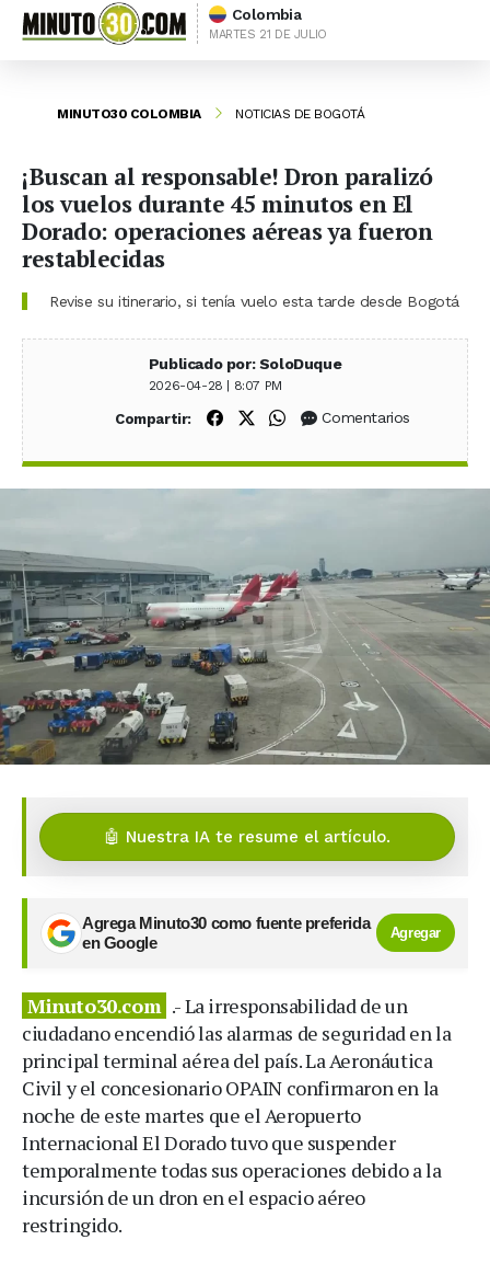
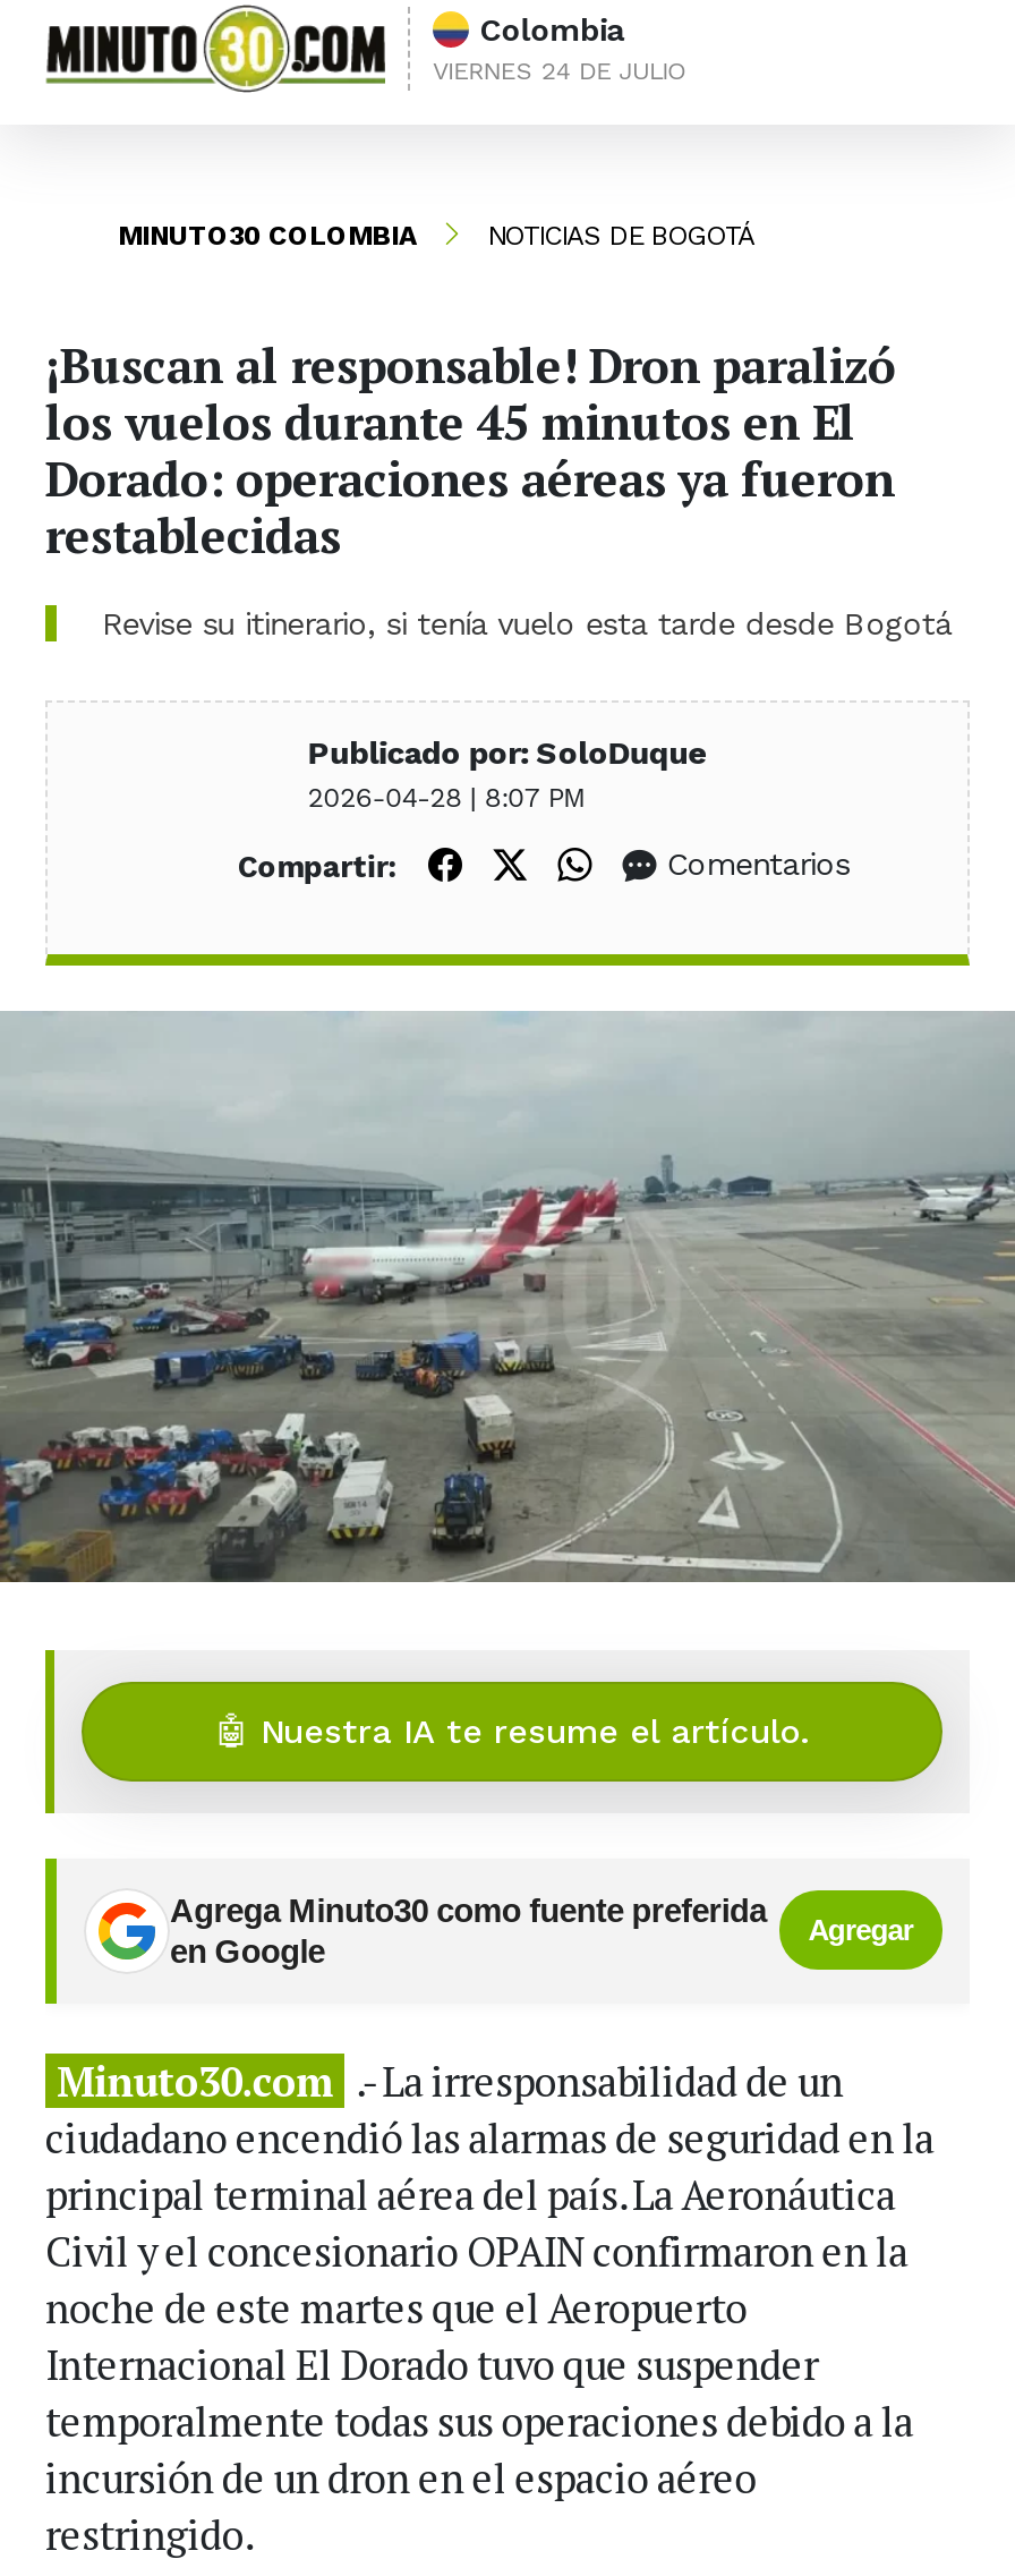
[209,27,327,42] MARTES 21 DE JULIO -> [433,56,687,86] VIERNES 24 DE JULIO

